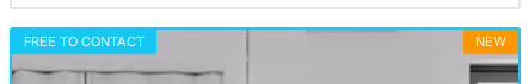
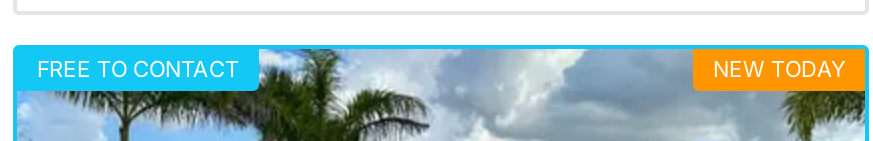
[475,33,506,49] NEW -> [713,54,845,82] NEW TODAY

